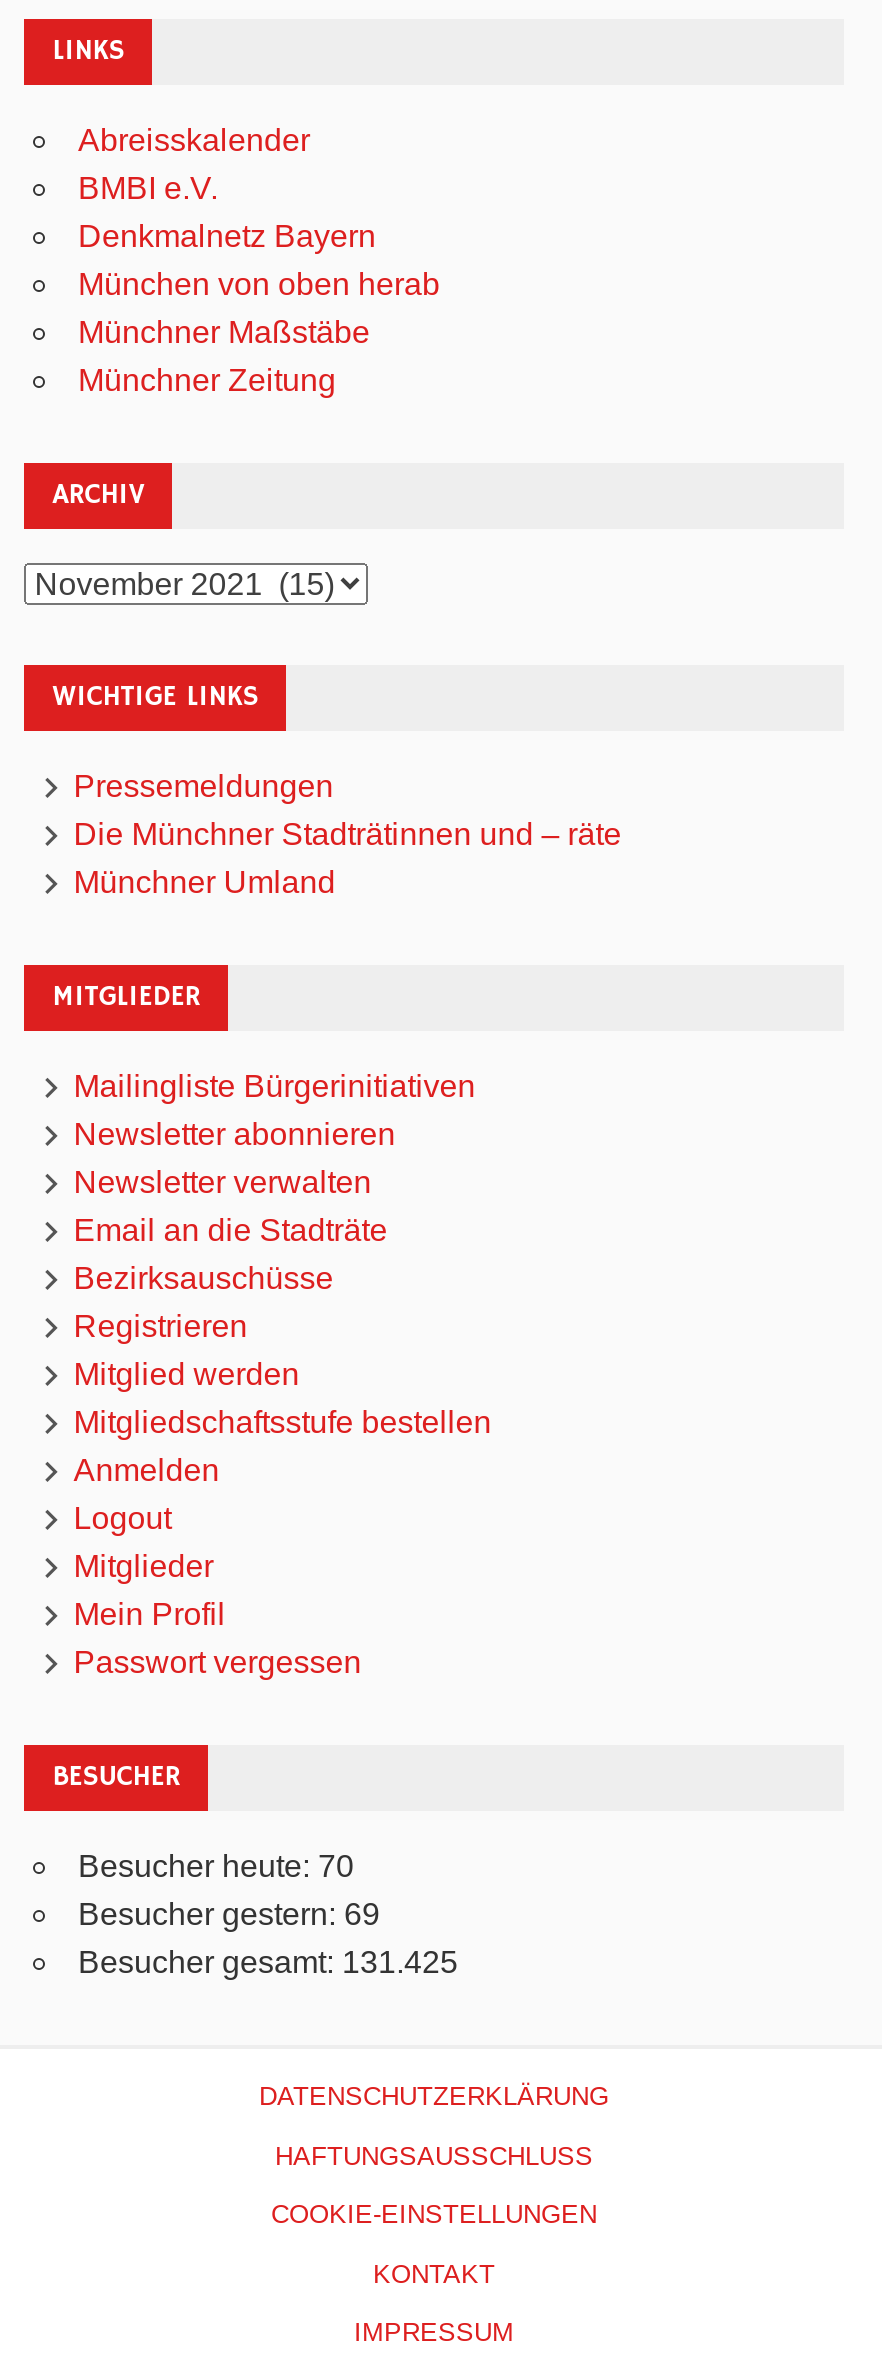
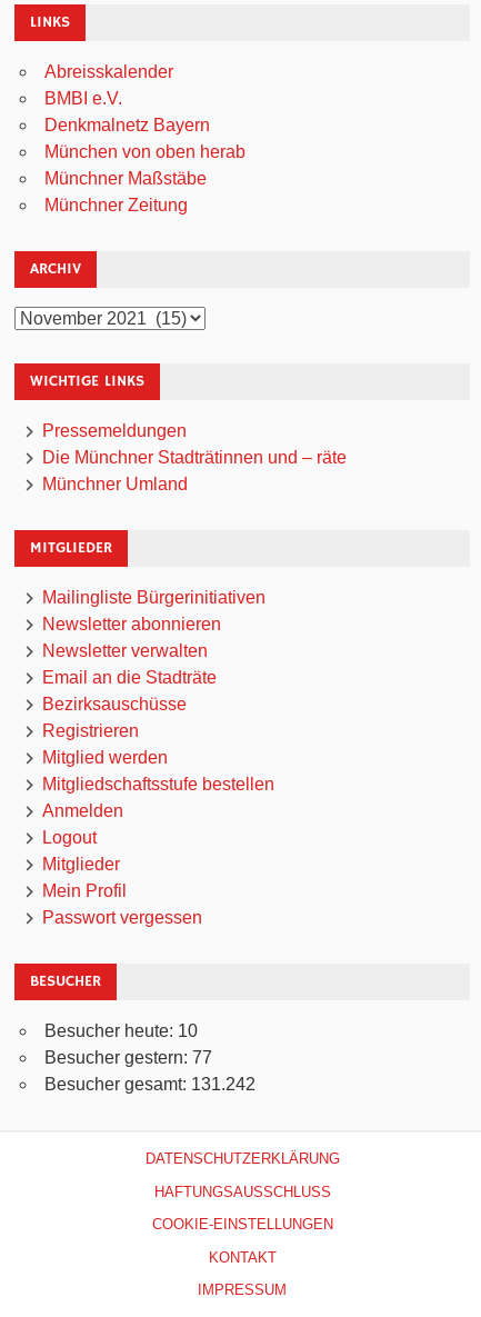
[78,1849,354,1883] Besucher heute: 70 -> [44,1021,198,1040] Besucher heute: 10
[78,1897,380,1931] Besucher gestern: 69 -> [44,1048,212,1067] Besucher gestern: 77
[78,1945,458,1979] Besucher gesamt: 131.425 -> [44,1075,255,1094] Besucher gesamt: 131.242

